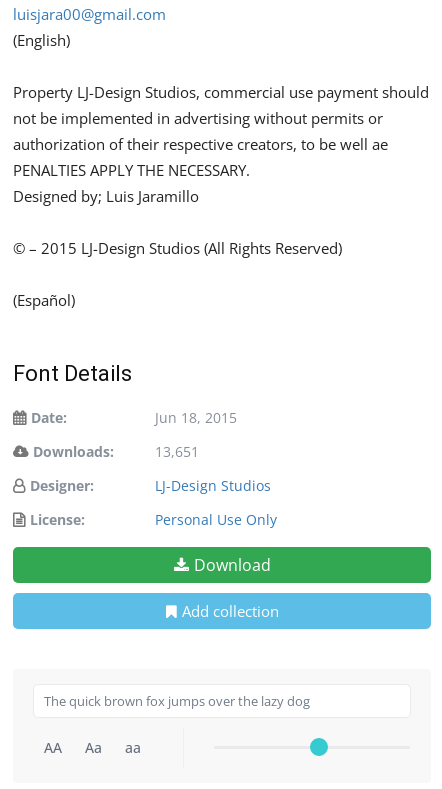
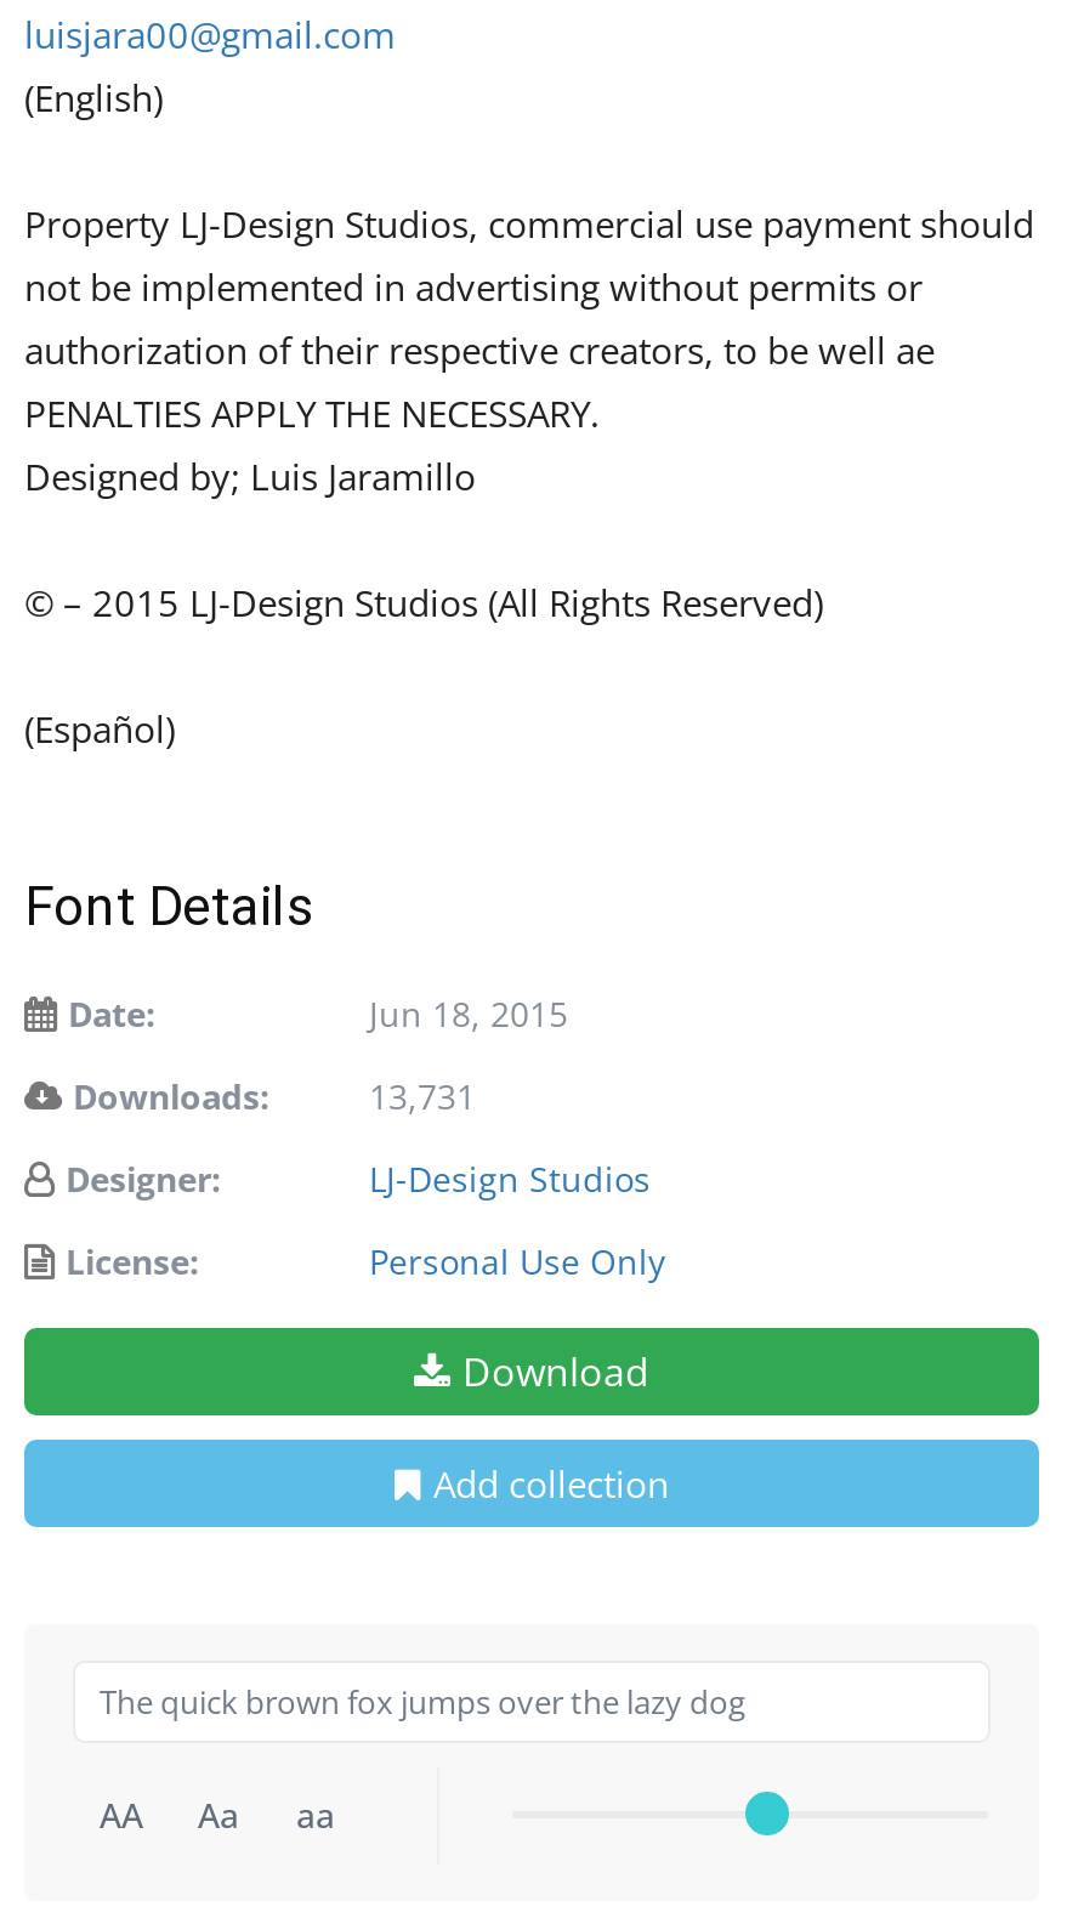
[155,442,199,461] 13,651 -> [369,1074,476,1120] 13,731

